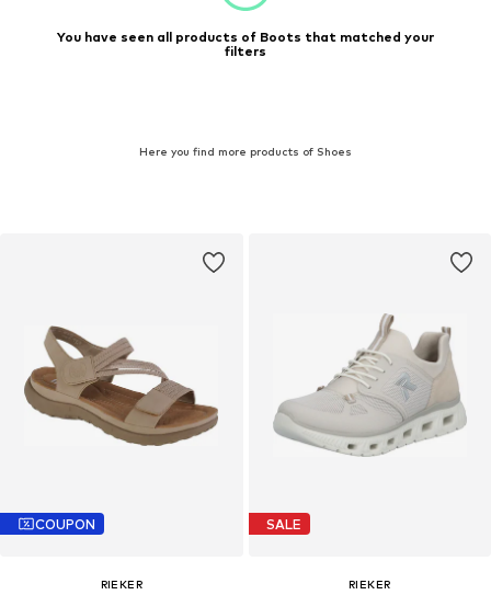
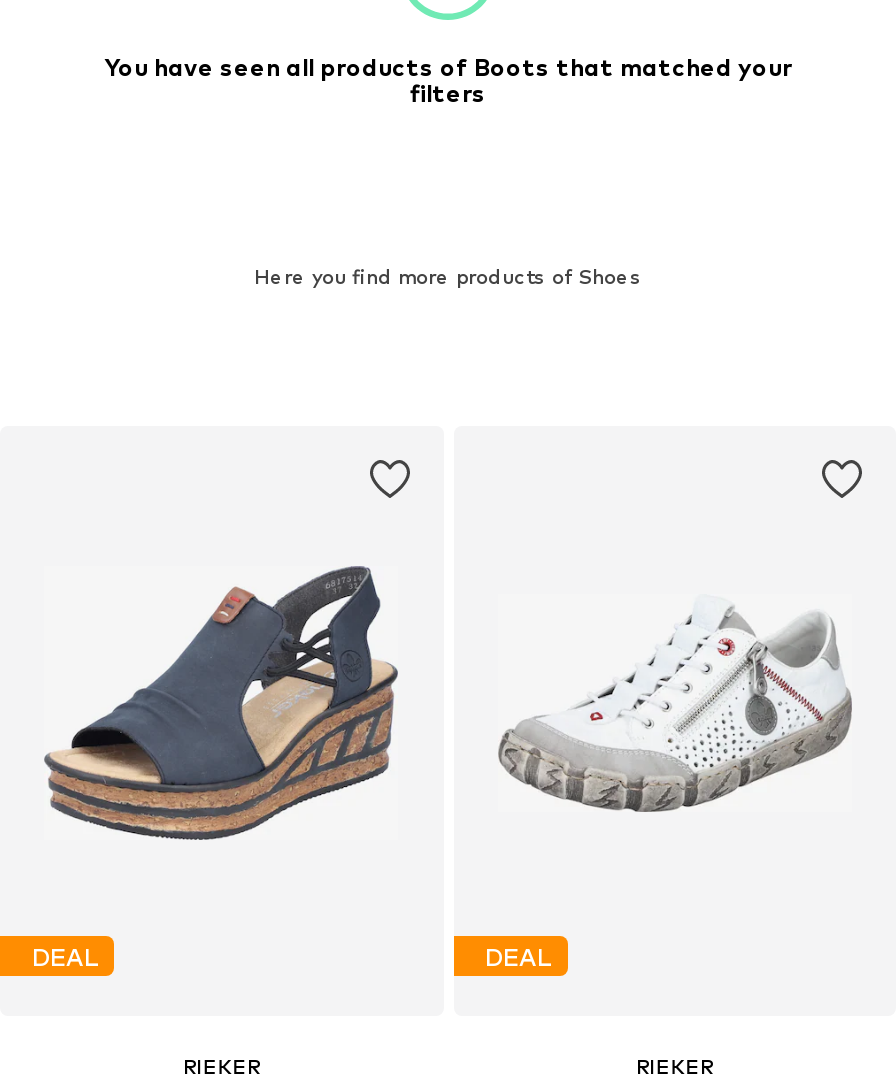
[23,310,219,460] [image] -> [42,564,400,842] [image]
[273,313,467,457] [image] -> [496,574,854,832] [image]
[35,516,95,532] COUPON -> [32,942,98,972] DEAL
[266,516,301,532] SALE -> [485,942,551,972] DEAL

